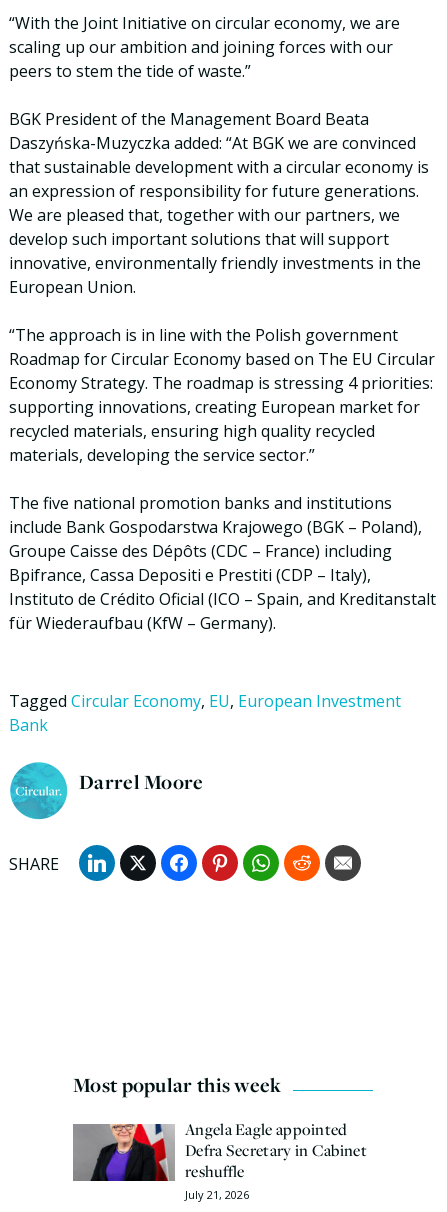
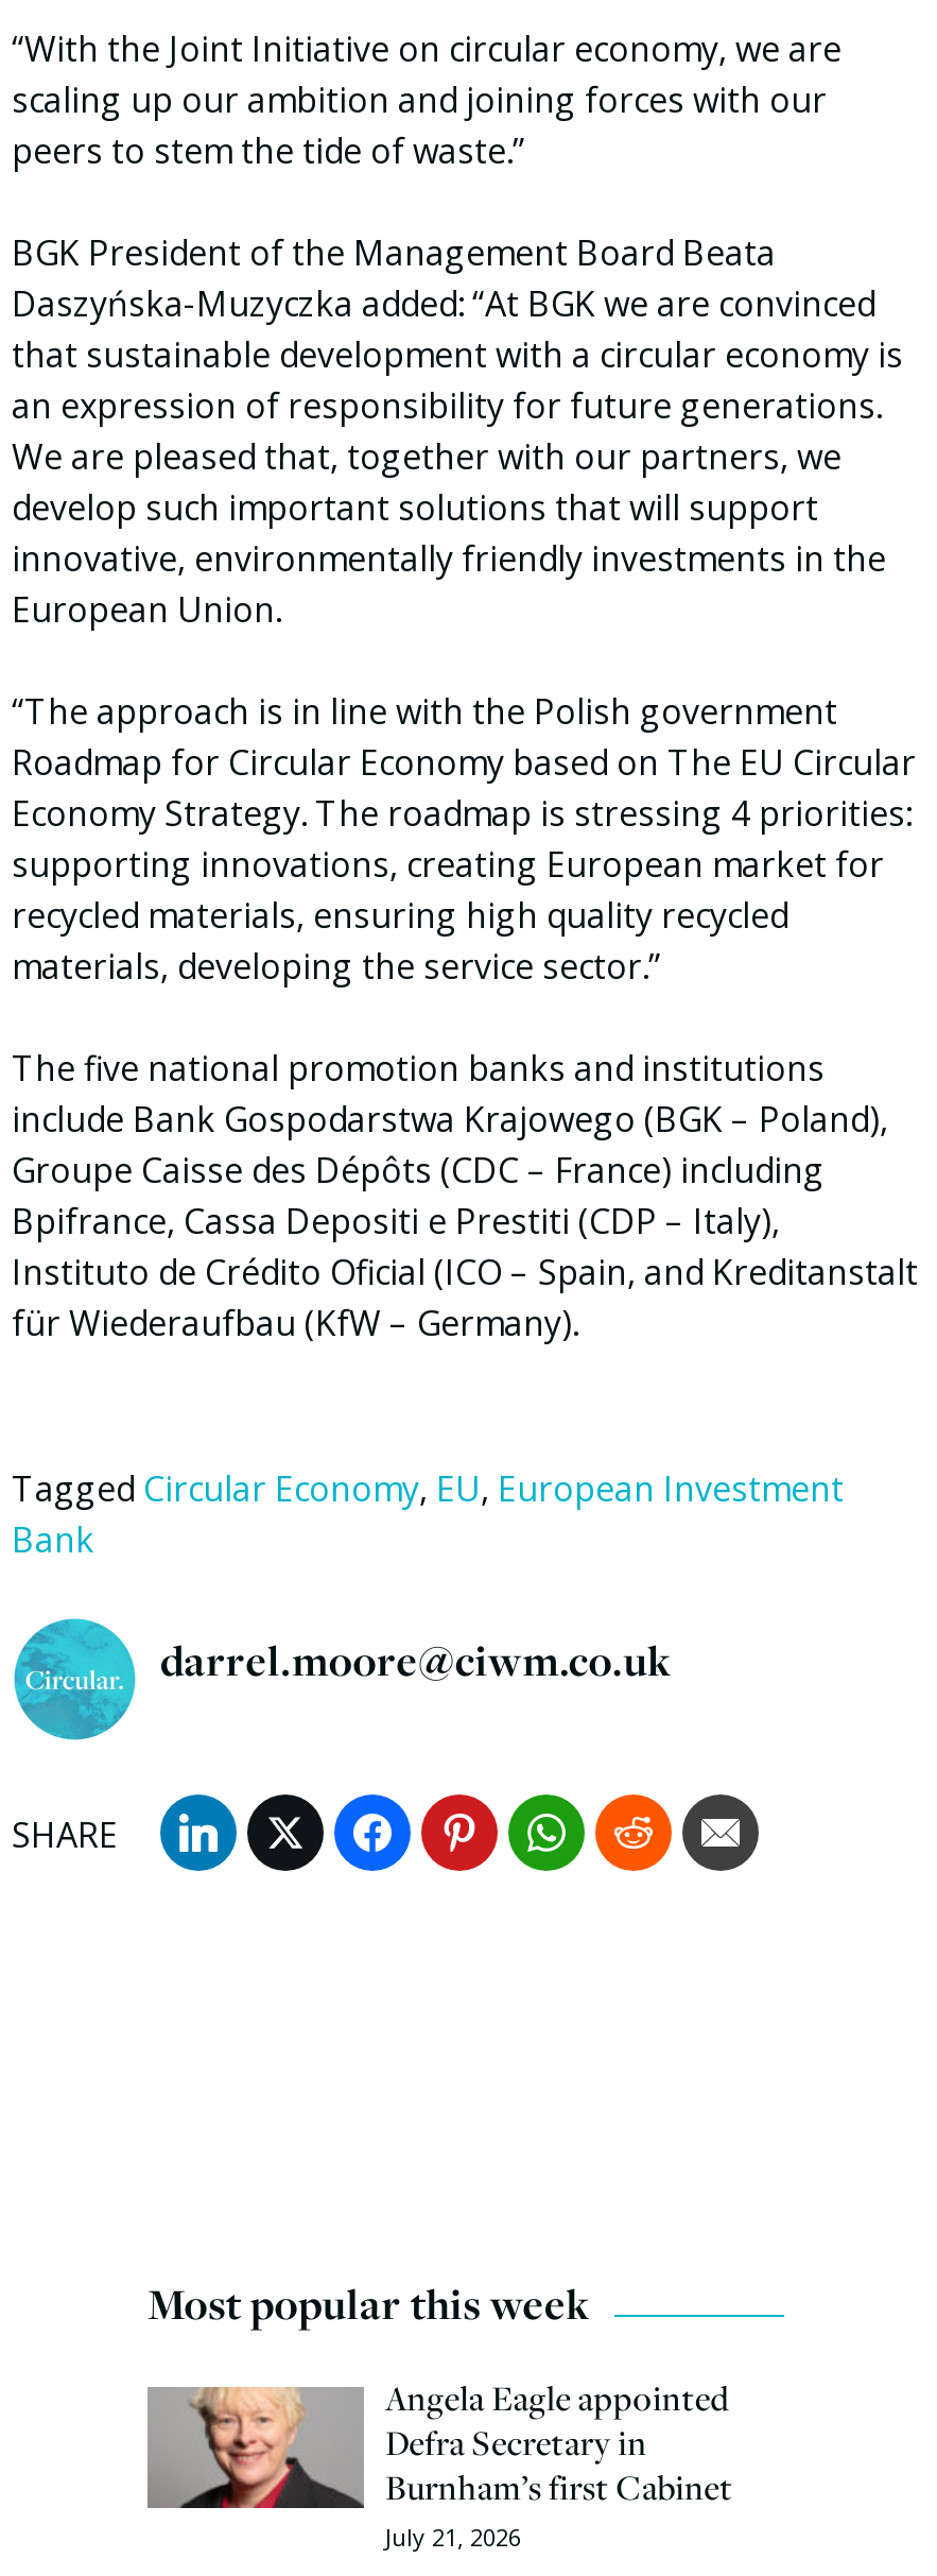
[79,768,204,795] Darrel Moore -> [160,1631,671,1688] darrel.moore@ciwm.co.uk
[91,1123,367,1182] [image] | Defra Secretary in Cabinet | reshuffle -> [167,2387,733,2510] [image] | Defra Secretary in | Burnham’s first Cabinet

